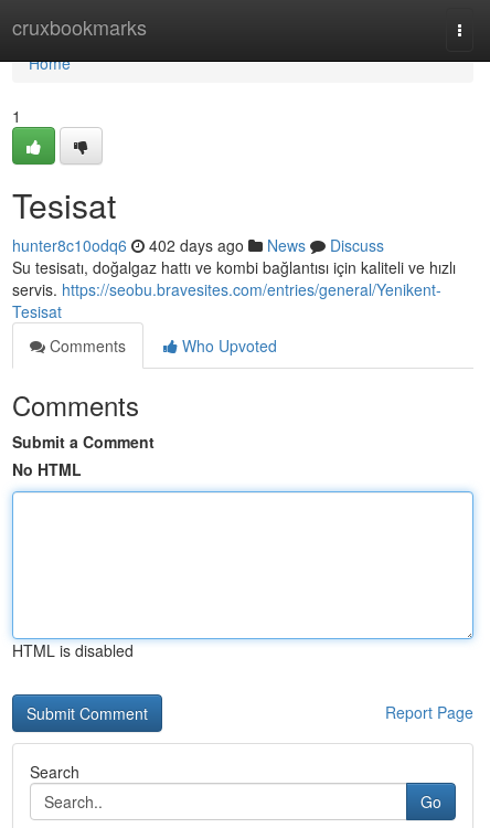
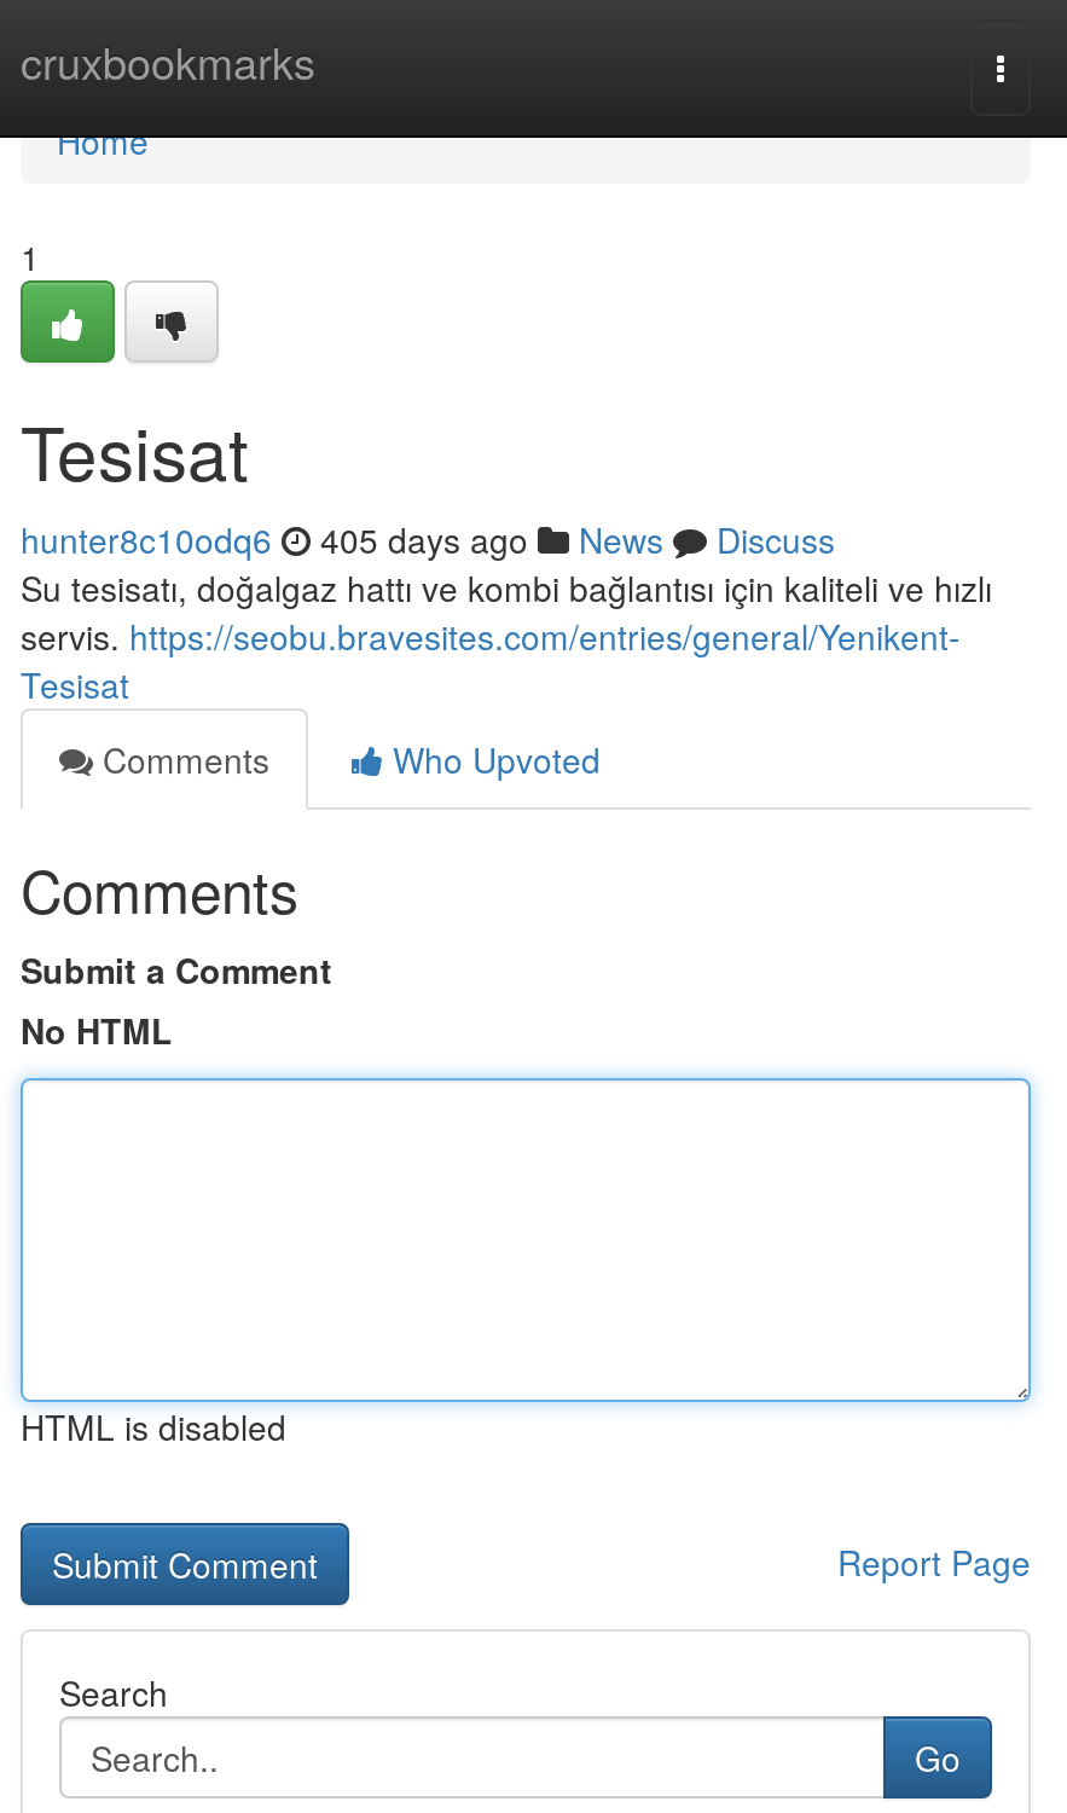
[12,234,384,256] hunter8c10odq6 402 days ago News Discuss -> [21,515,835,563] hunter8c10odq6 405 days ago News Discuss

